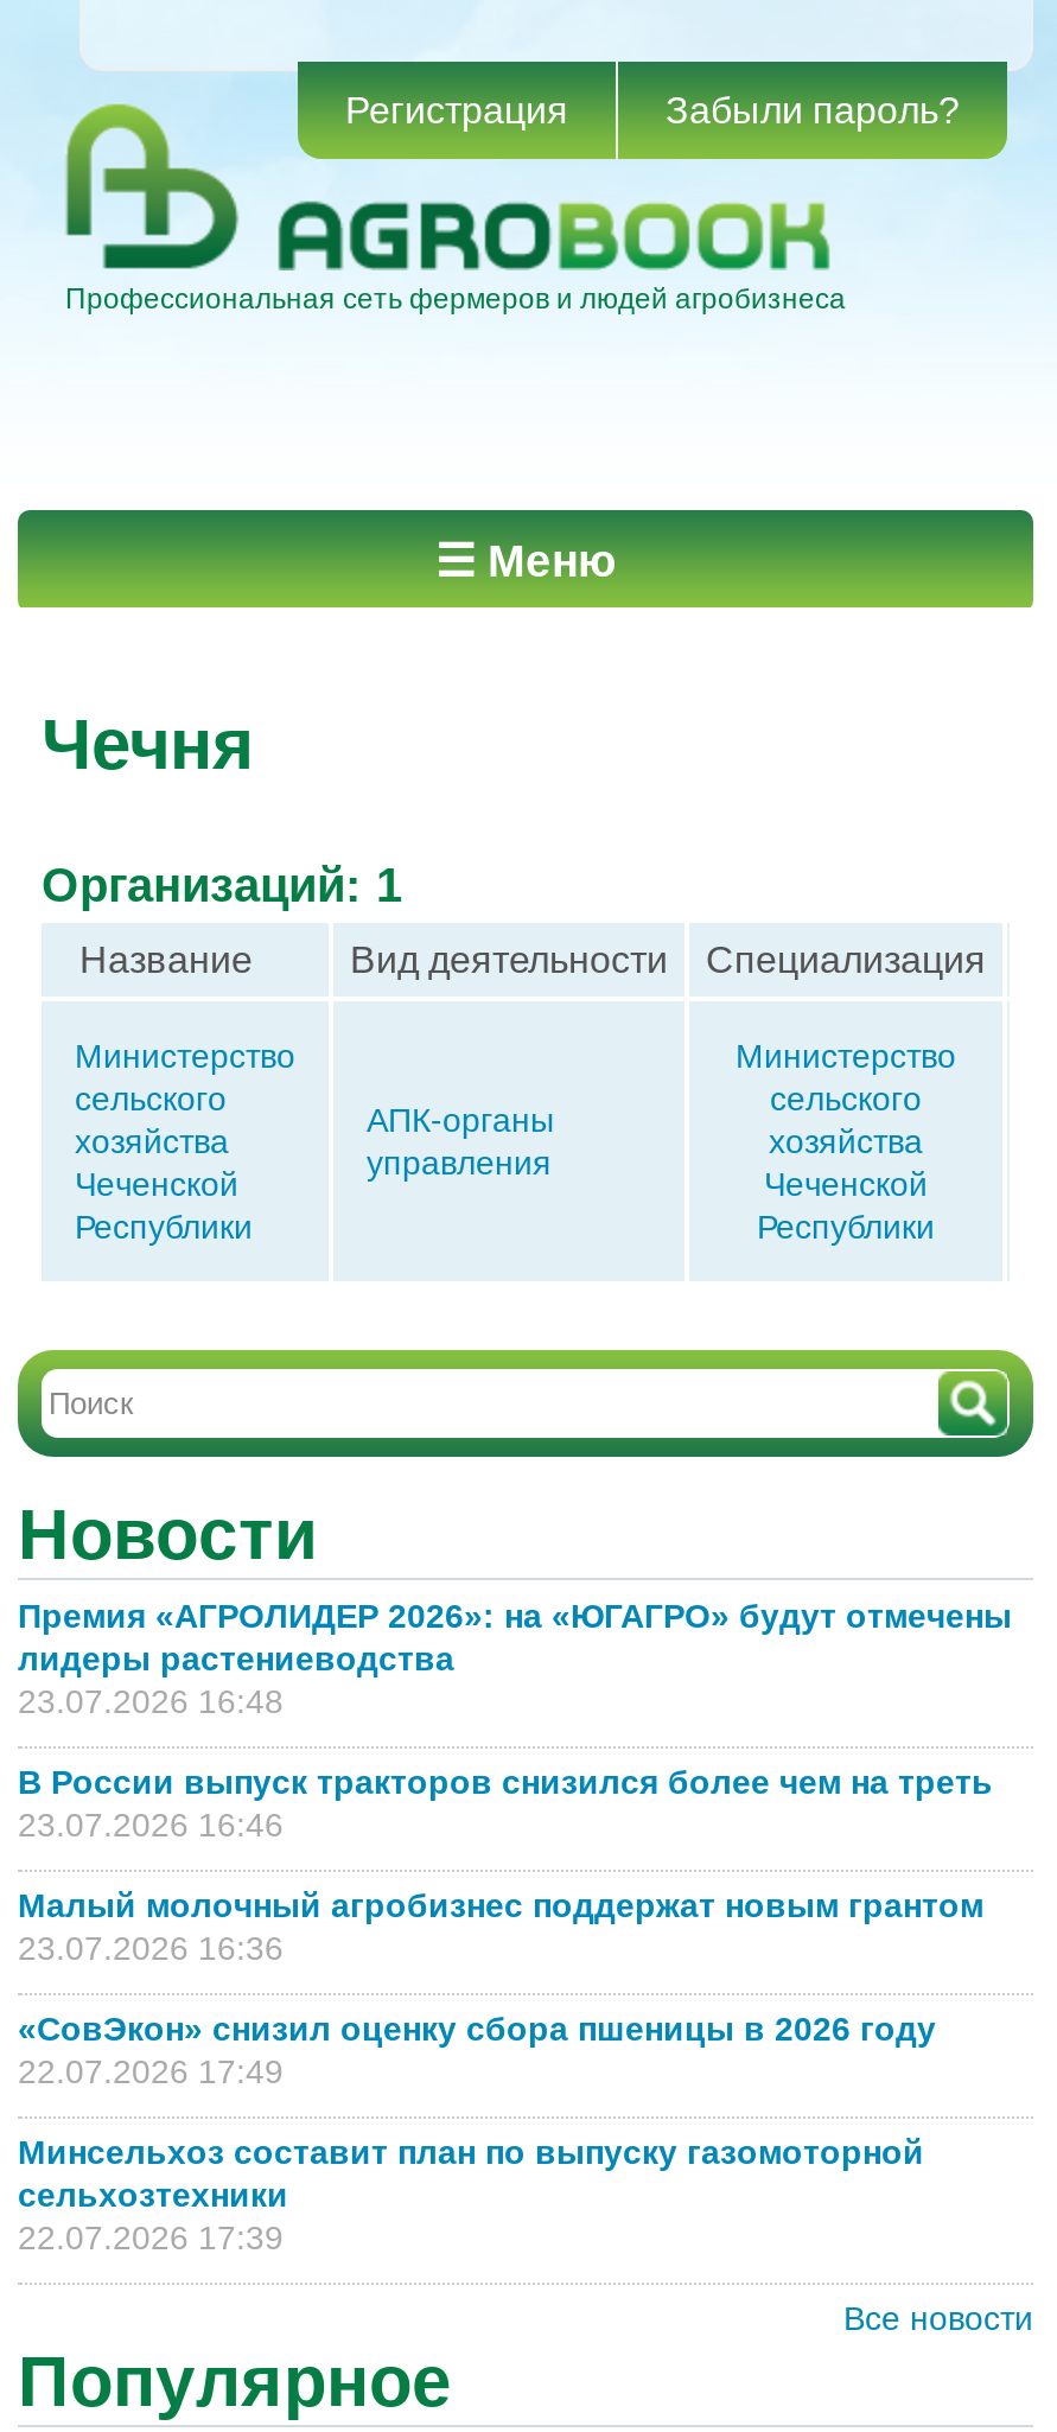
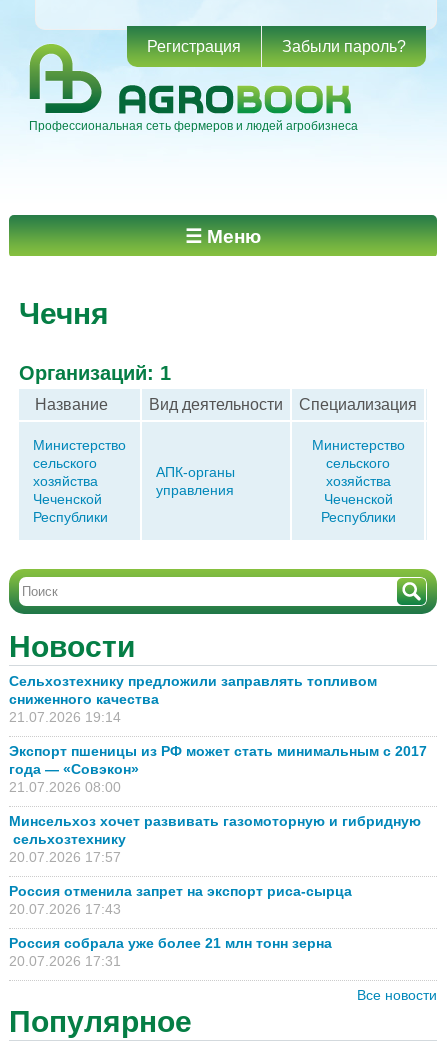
[18,1597,1012,1720] Премия «АГРОЛИДЕР 2026»: на «ЮГАГРО» будут отмечены | лидеры растениеводства | 23.07.2026 16:48 -> [9,673,377,725] Сельхозтехнику предложили заправлять топливом | сниженного качества | 21.07.2026 19:14
[18,1763,1002,1844] В России выпуск тракторов снизился более чем на треть | 23.07.2026 16:46 -> [9,743,427,795] Экспорт пшеницы из РФ может стать минимальным с 2017 | года — «Совэкон» | 21.07.2026 08:00
[18,1886,993,1967] Малый молочный агробизнес поддержат новым грантом | 23.07.2026 16:36 -> [9,813,421,865] Минсельхоз хочет развивать газомоторную и гибридную | сельхозтехнику | 20.07.2026 17:57
[18,2010,936,2090] «СовЭкон» снизил оценку сбора пшеницы в 2026 году | 22.07.2026 17:49 -> [9,883,356,917] Россия отменила запрет на экспорт риса-сырца | 20.07.2026 17:43
[18,2133,924,2256] Минсельхоз составит план по выпуску газомоторной | сельхозтехники | 22.07.2026 17:39 -> [9,935,332,969] Россия собрала уже более 21 млн тонн зерна | 20.07.2026 17:31

